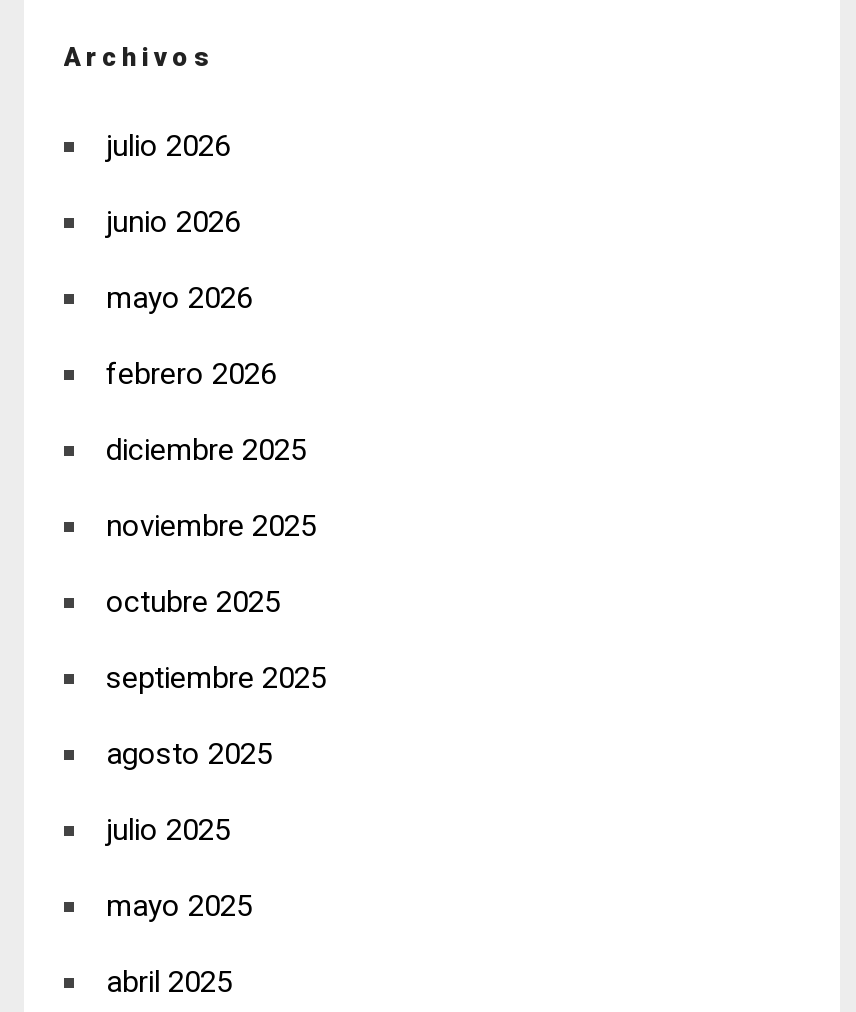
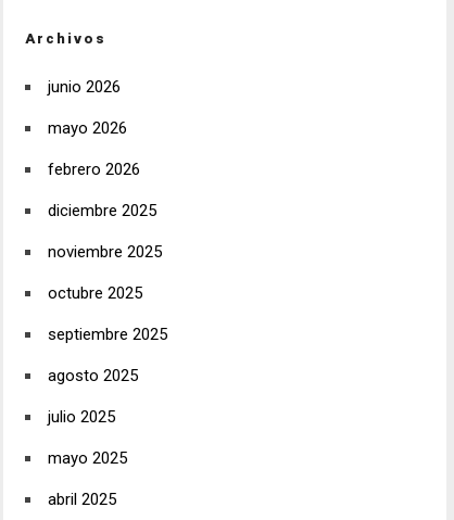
[106,127,230,163] julio 2026 -> none

